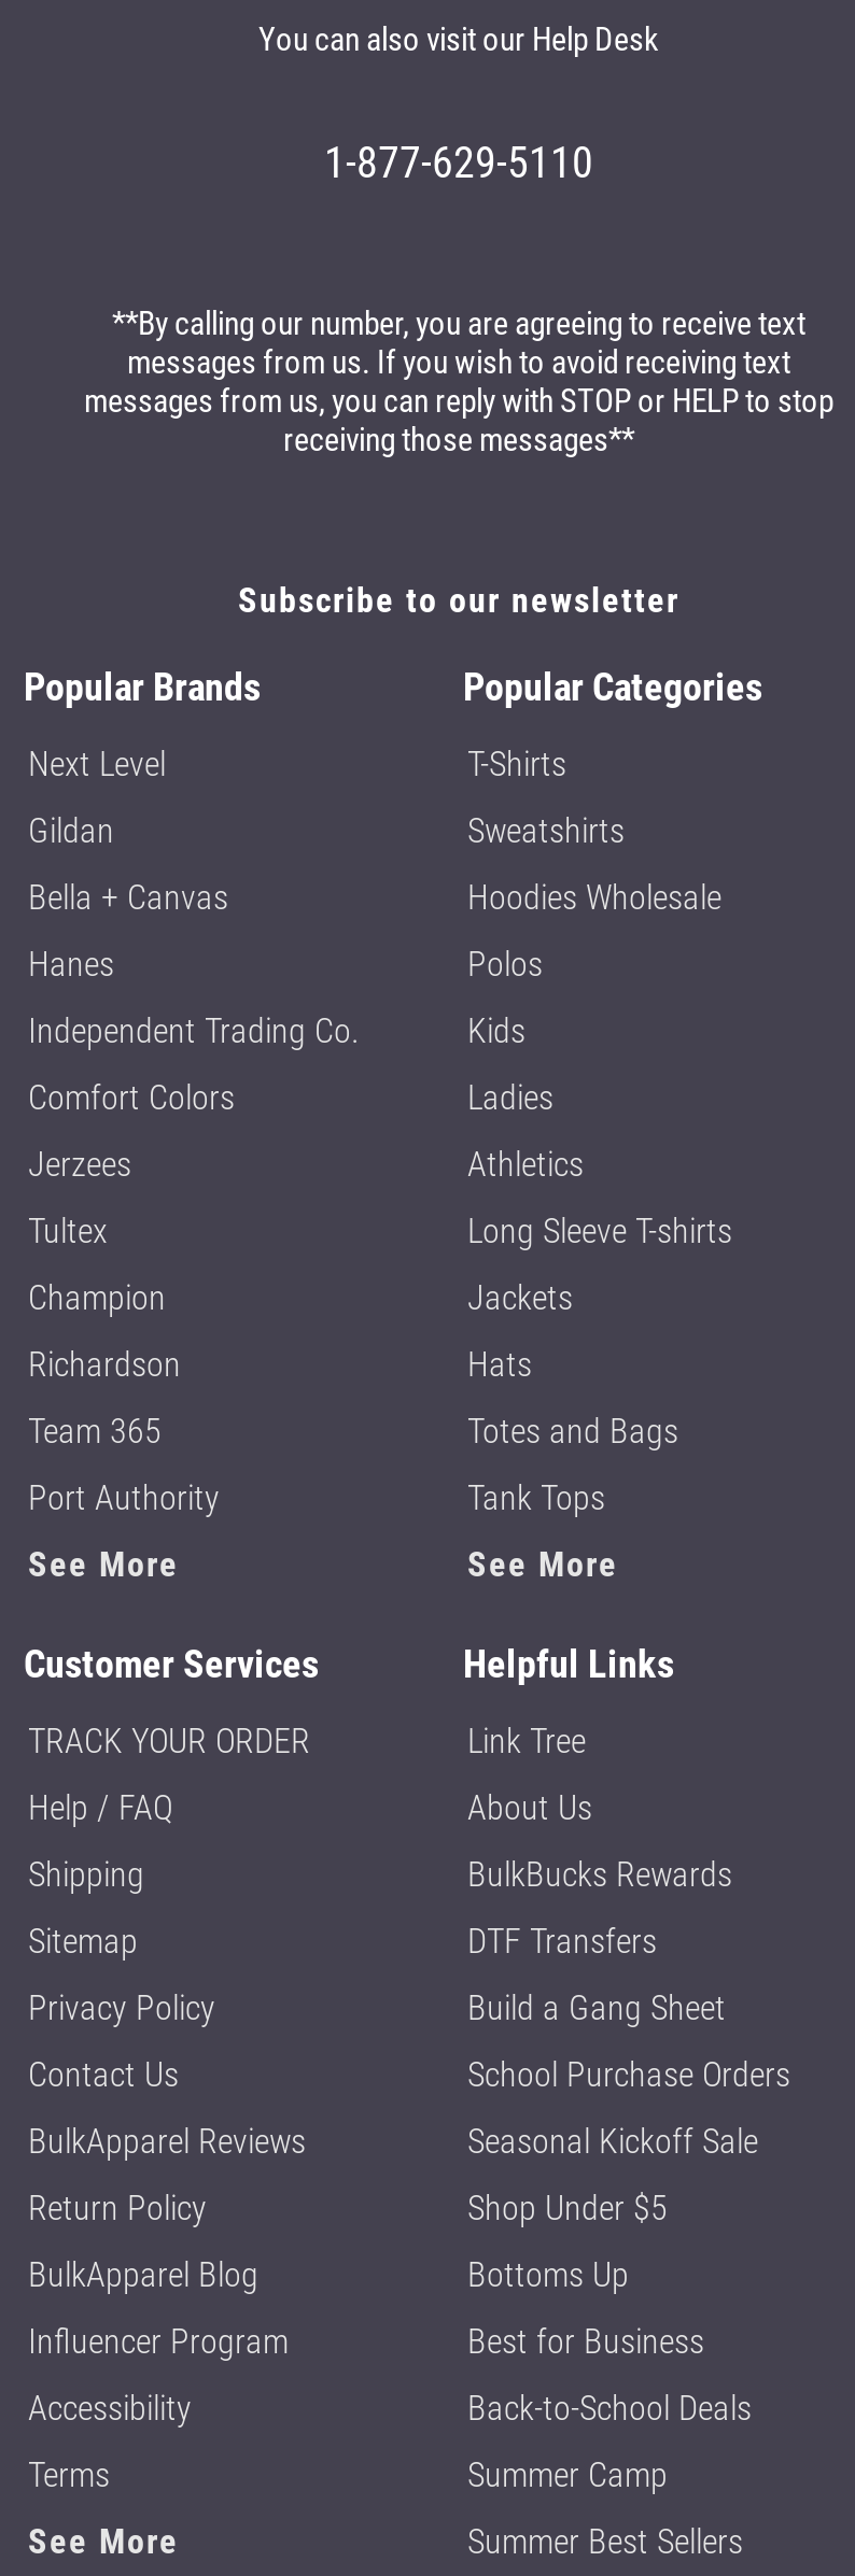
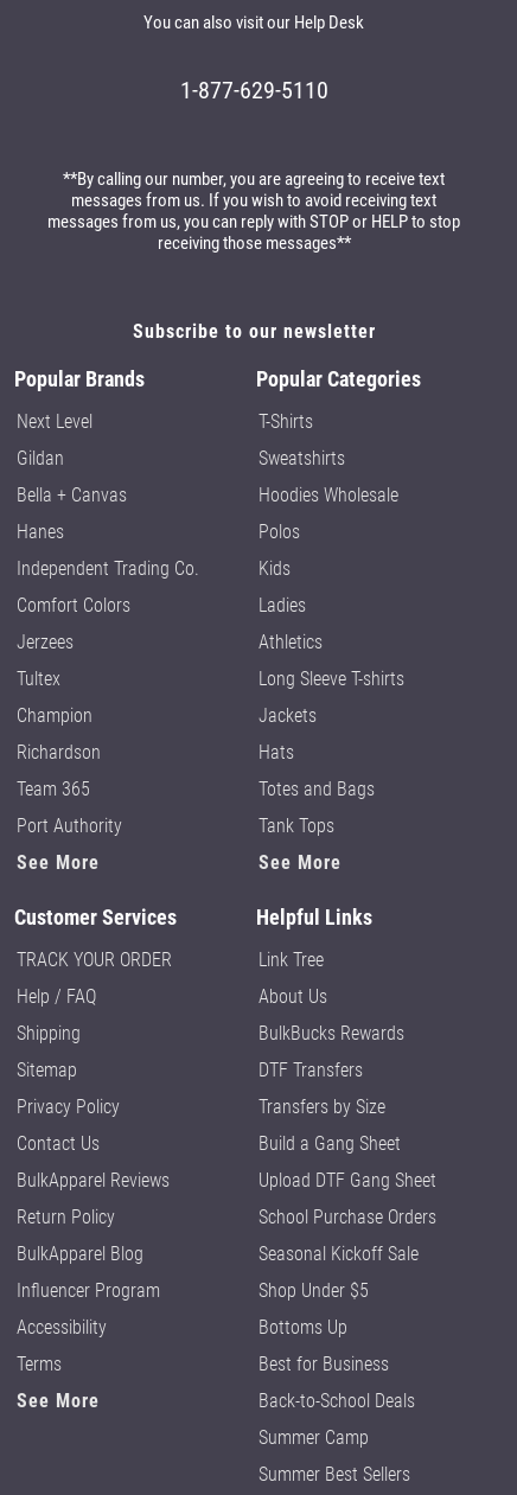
none -> [258,1096,385,1118] Transfers by Size
none -> [258,1169,436,1192] Upload DTF Gang Sheet

